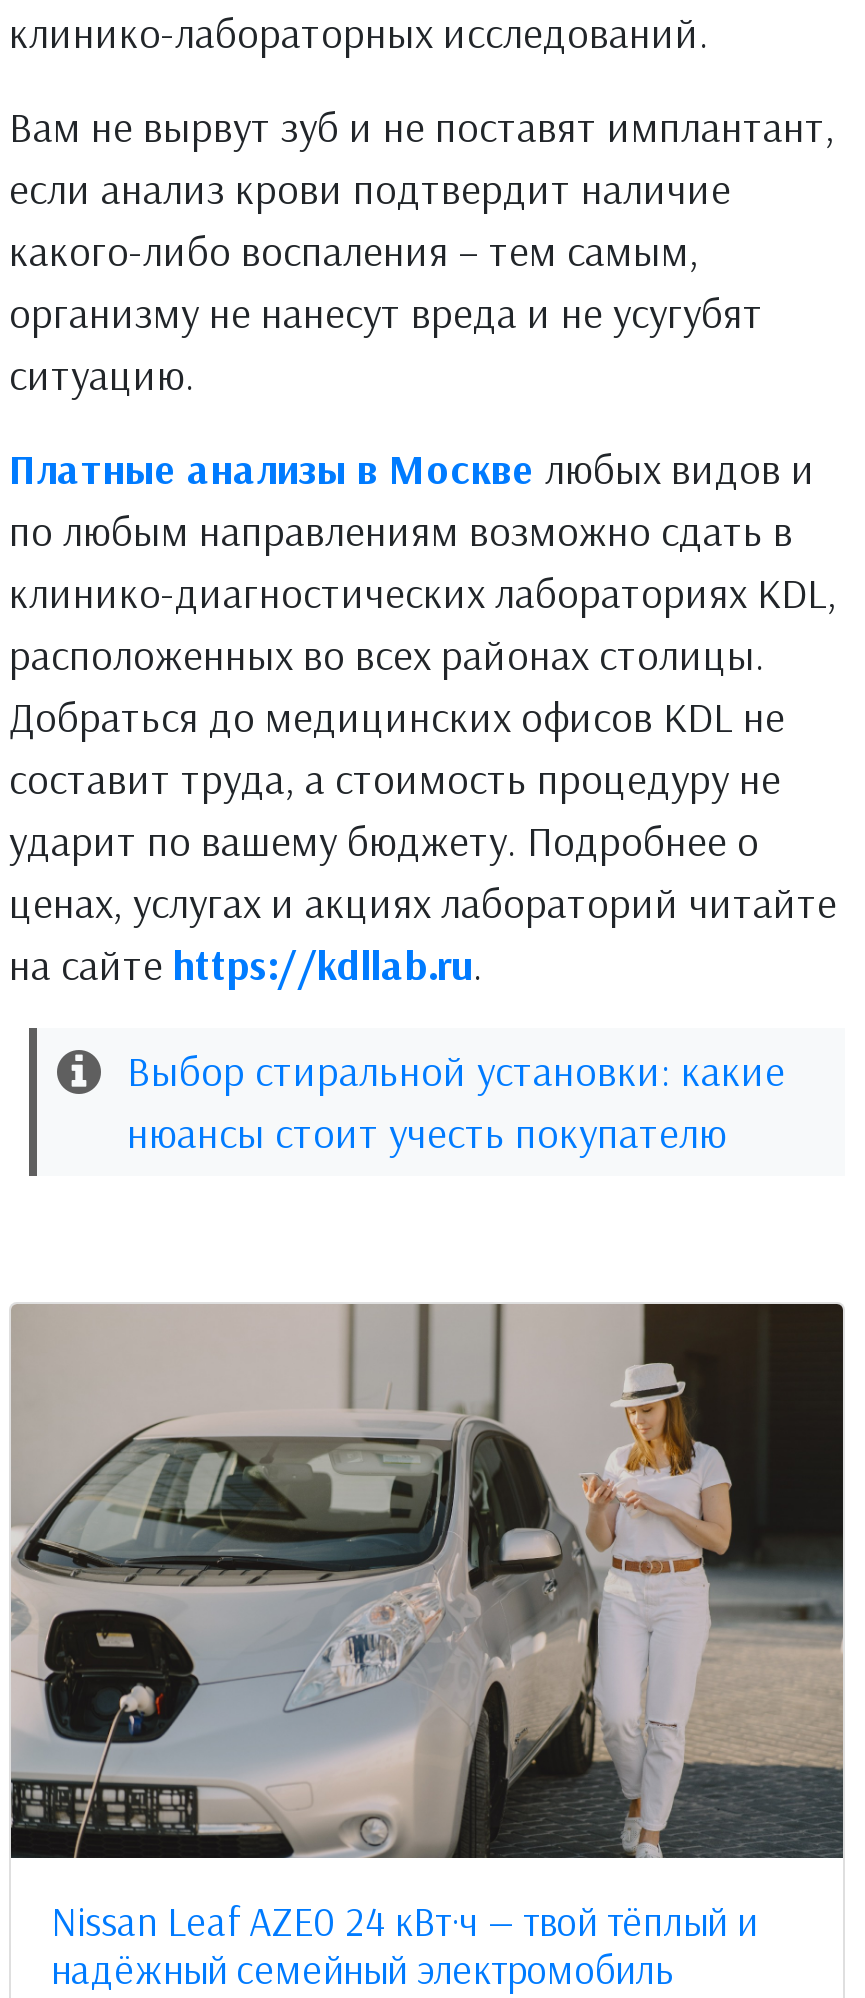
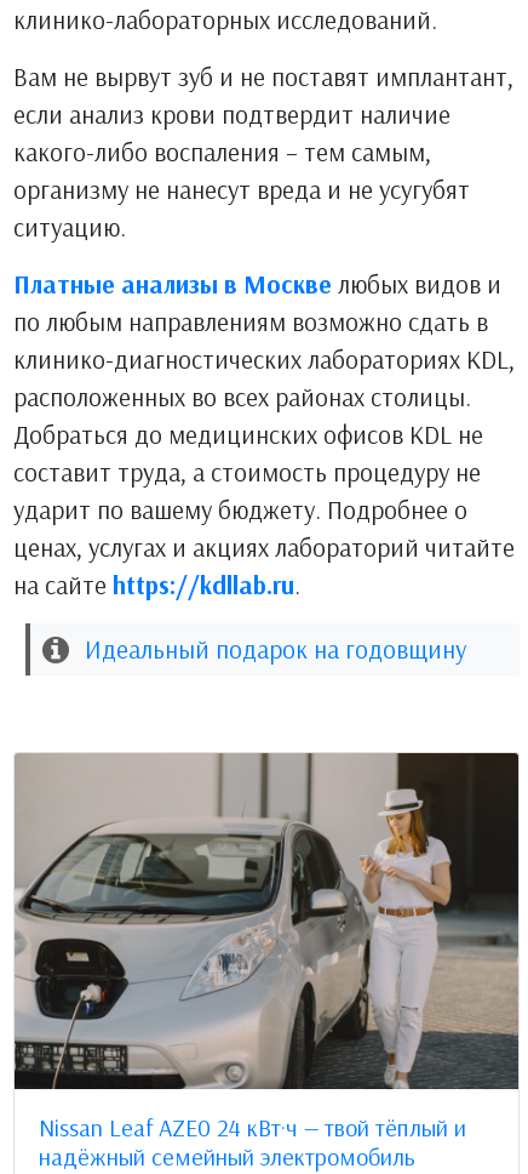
[127,1044,785,1158] Выбор стиральной установки: какие | нюансы стоит учесть покупателю -> [85,633,466,665] Идеальный подарок на годовщину

